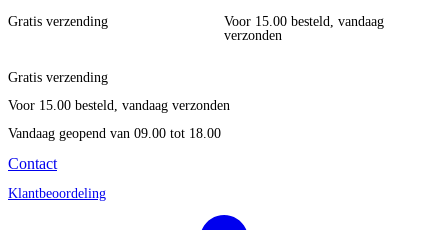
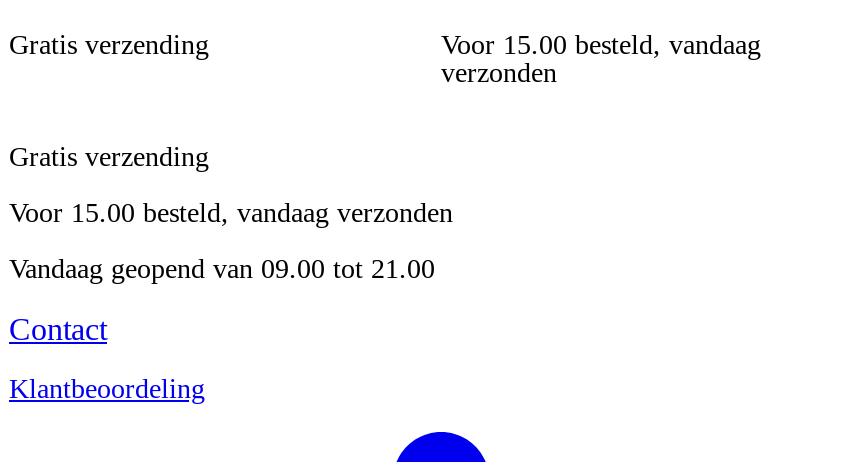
[8,126,221,141] Vandaag geopend van 09.00 tot 18.00 -> [9,254,435,284] Vandaag geopend van 09.00 tot 21.00

